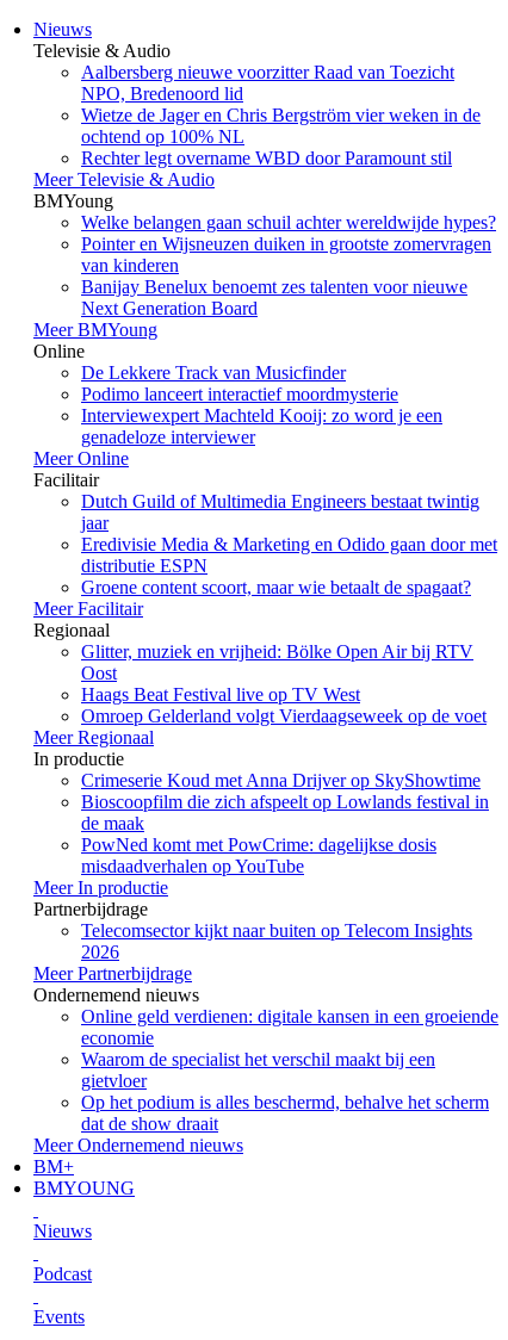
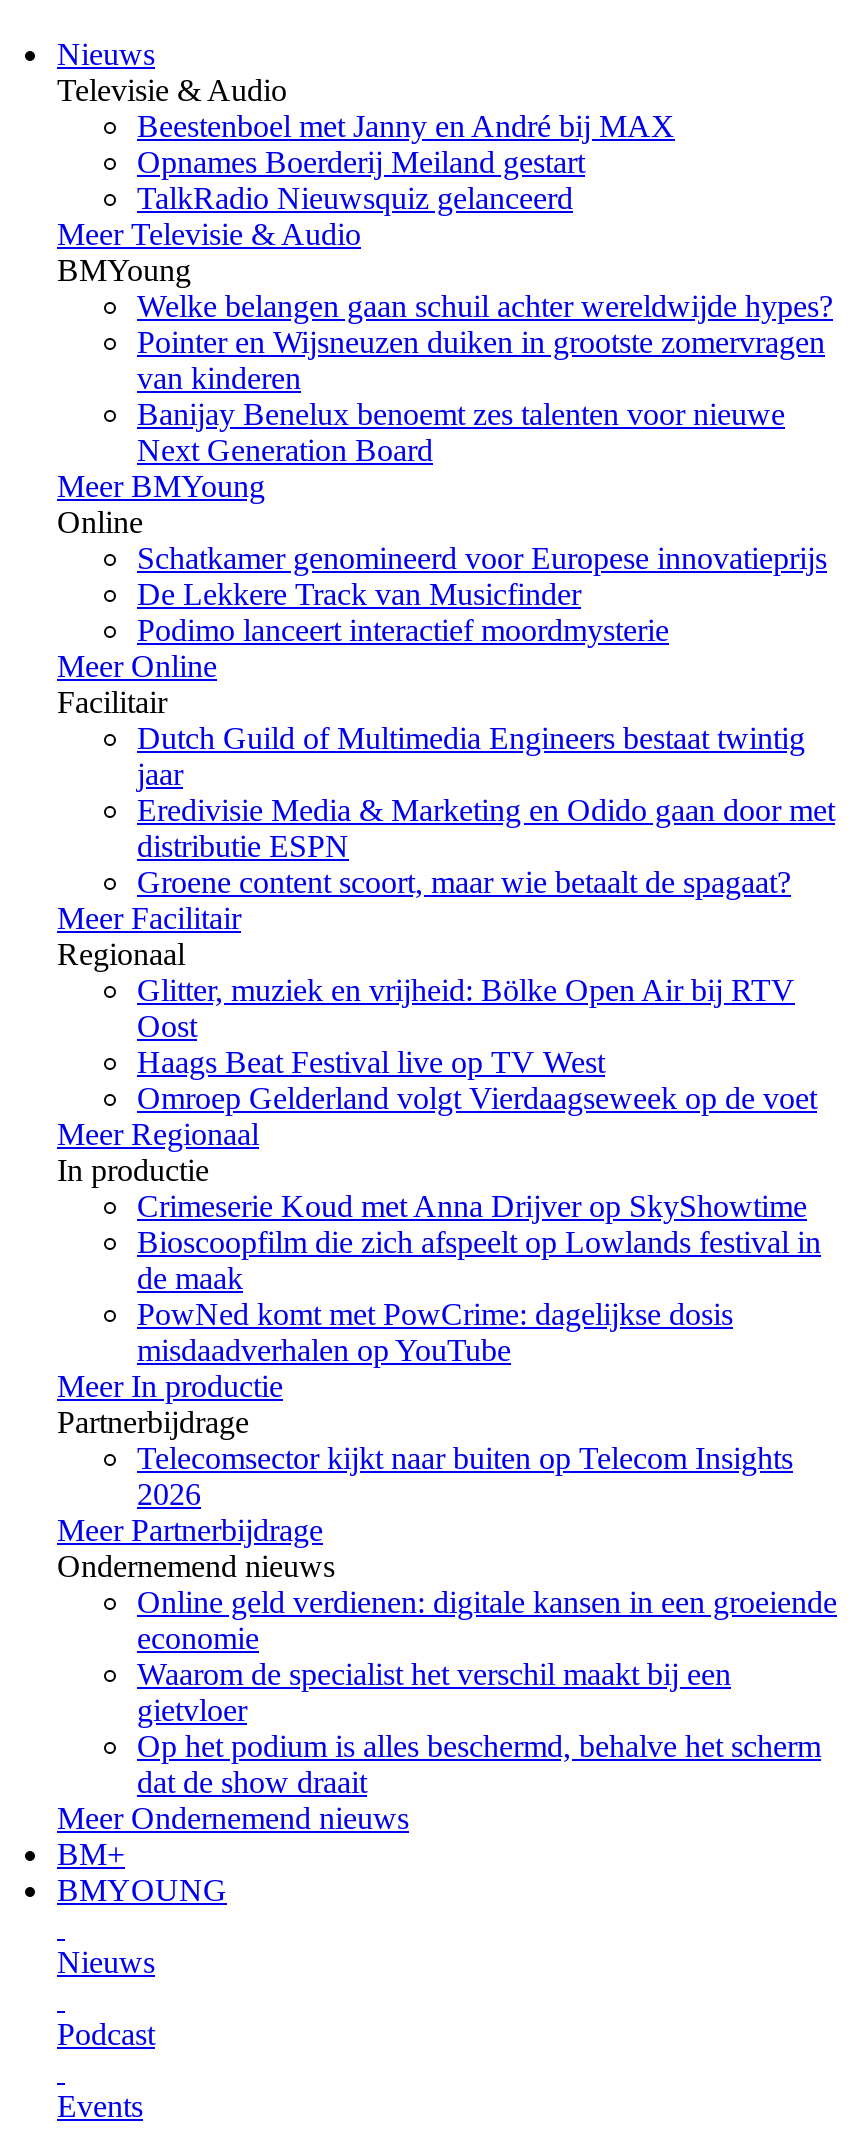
[81,62,481,168] Aalbersberg nieuwe voorzitter Raad van Toezicht | NPO, Bredenoord lid | Wietze de Jager en Chris Bergström vier weken in de | ochtend op 100% NL | Rechter legt overname WBD door Paramount stil -> [137,109,675,215] Beestenboel met Janny en André bij MAX | Opnames Boerderij Meiland gestart | TalkRadio Nieuwsquiz gelanceerd
none -> [137,541,827,575] Schatkamer genomineerd voor Europese innovatieprijs
[81,405,442,447] Interviewexpert Machteld Kooij: zo word je een | genadeloze interviewer -> none

